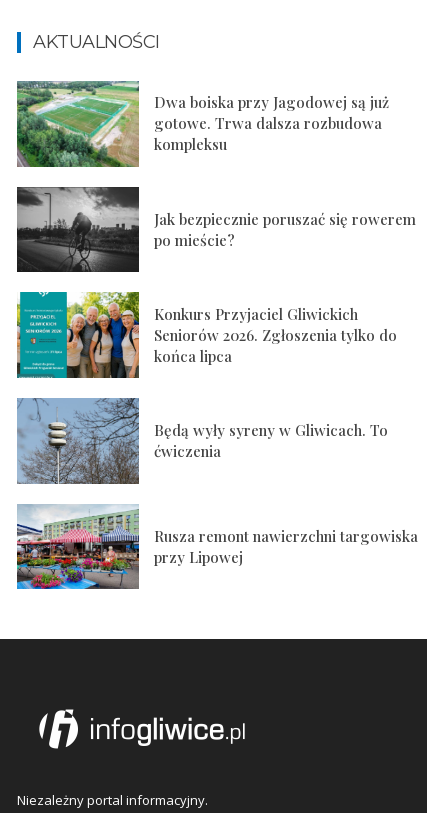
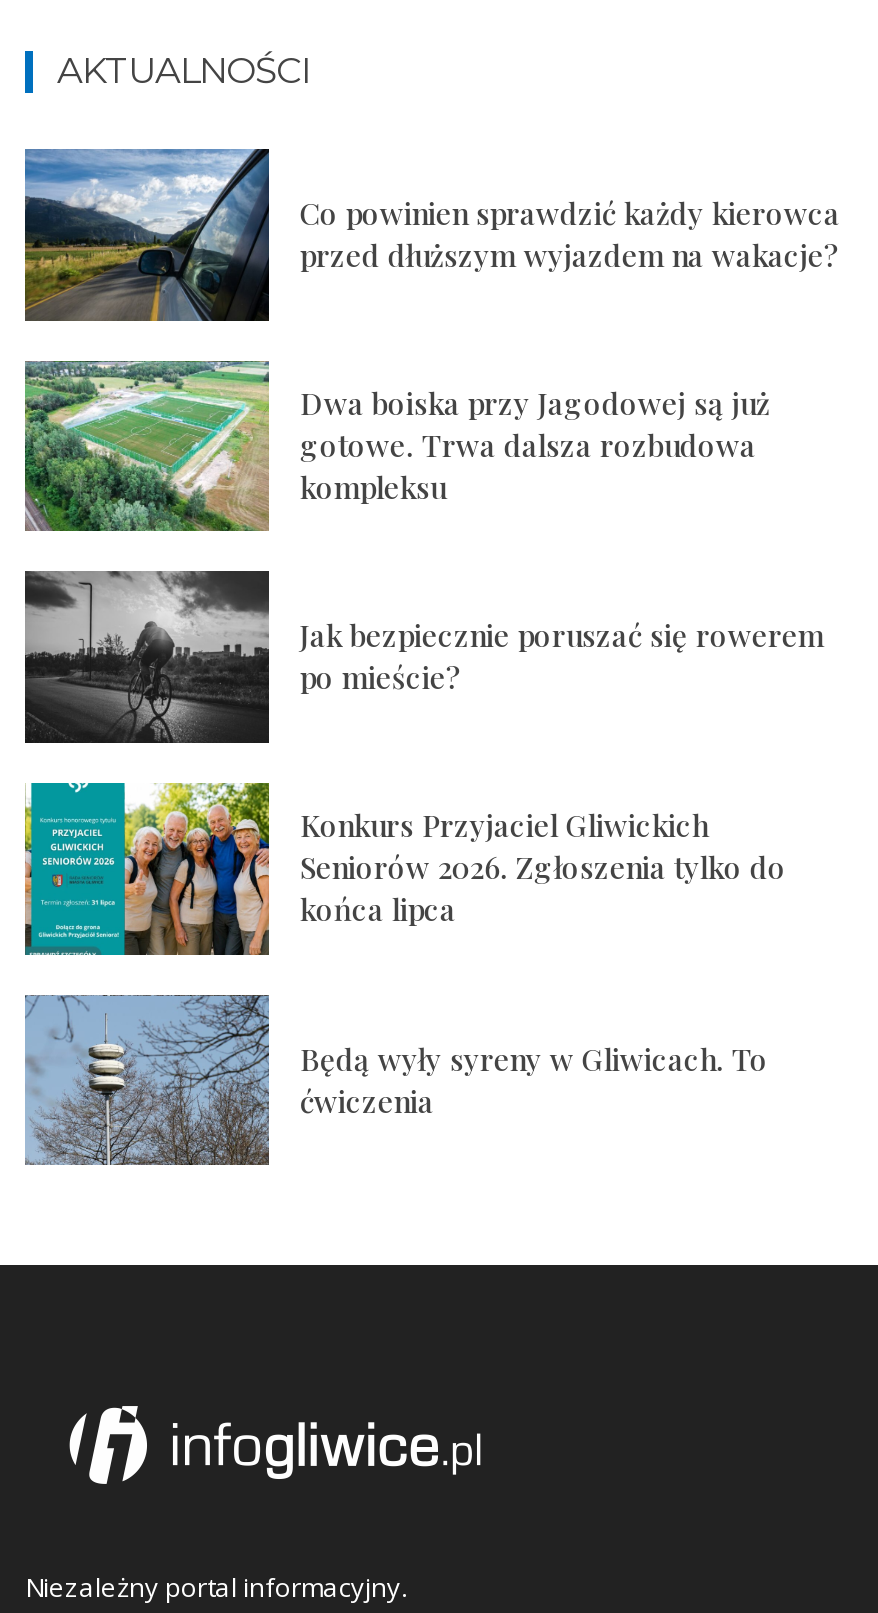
none -> [23,149,840,323] [image] | Co powinien sprawdzić każdy kierowca | przed dłuższym wyjazdem na wakacje?
moved [15,79,416,461] -> [21,357,824,1120]: [image] | Dwa boiska przy Jagodowej są już | gotowe. Trwa dalsza rozbudowa | ... | Będą wyły syreny w Gliwicach. To | ćwiczenia
[16,505,418,590] [image] | Rusza remont nawierzchni targowiska | przy Lipowej -> none

